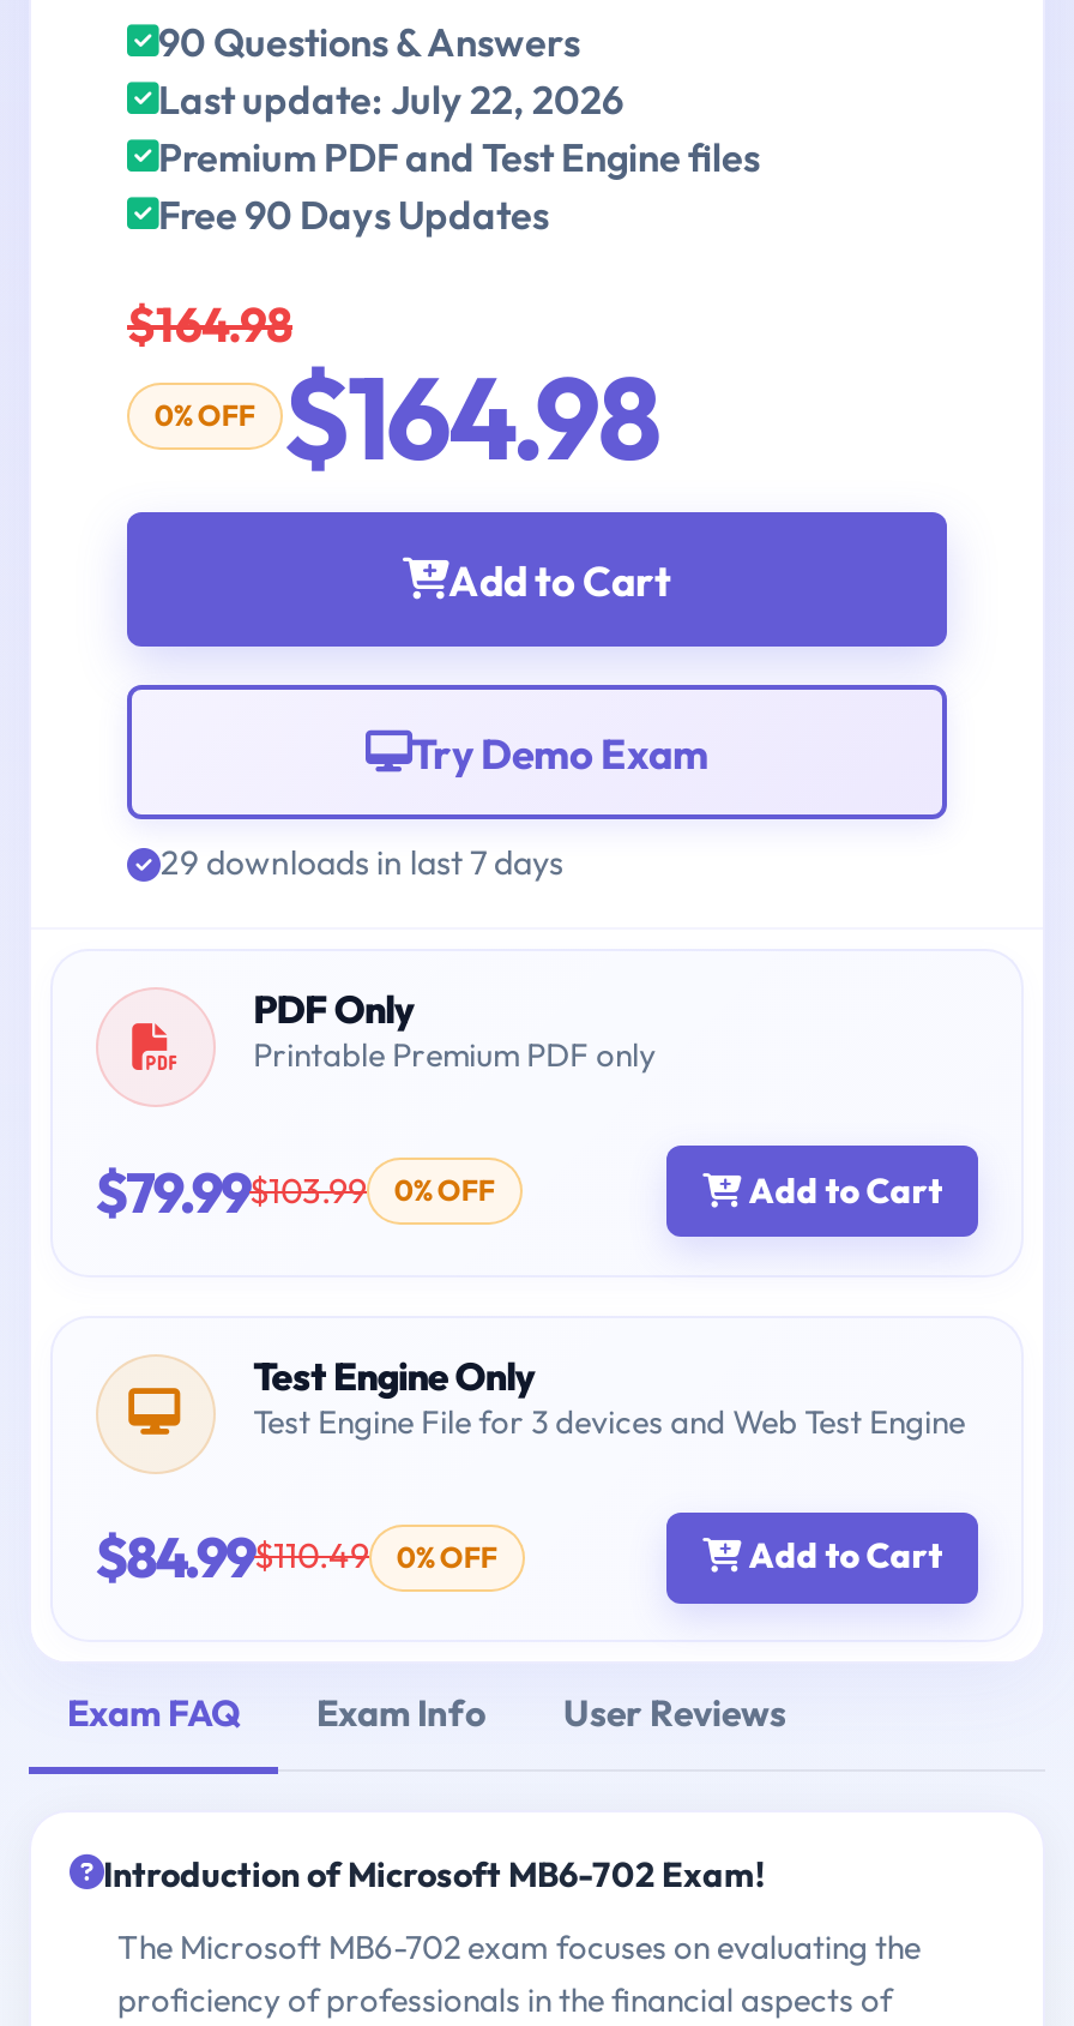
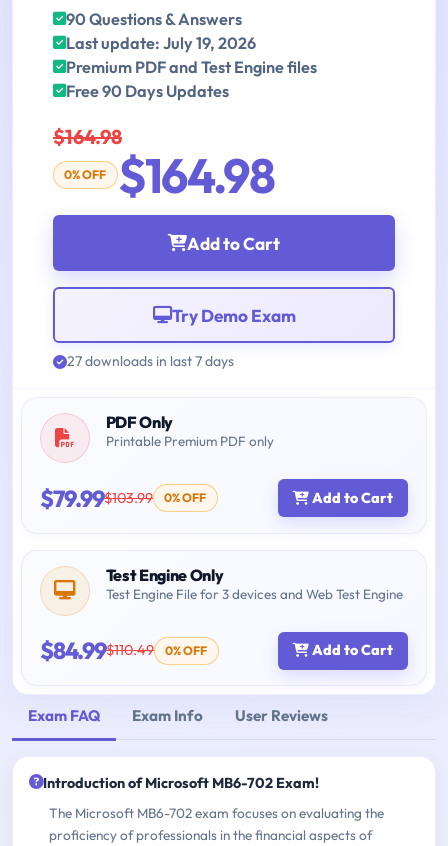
[158,76,623,124] Last update: July 22, 2026 -> [66,33,256,53] Last update: July 19, 2026
[161,841,563,885] 29 downloads in last 7 days -> [67,352,234,370] 27 downloads in last 7 days

